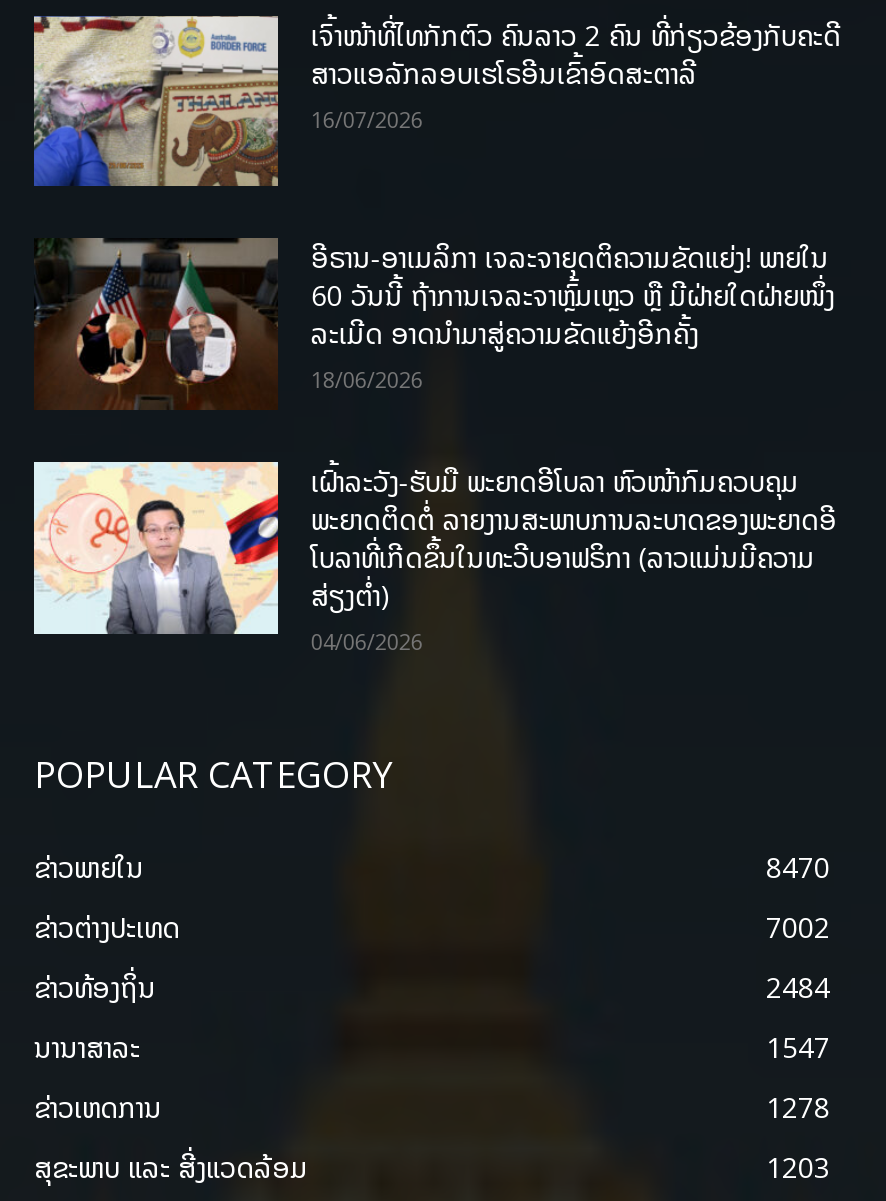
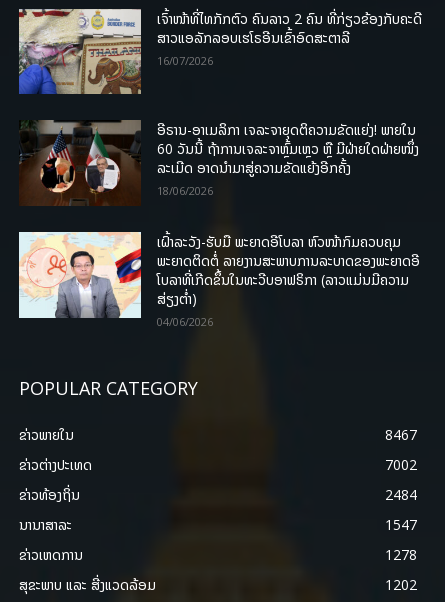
[766,848,830,886] 8470 -> [385,425,417,444] 8467
[766,1148,830,1186] 1203 -> [385,575,417,594] 1202

